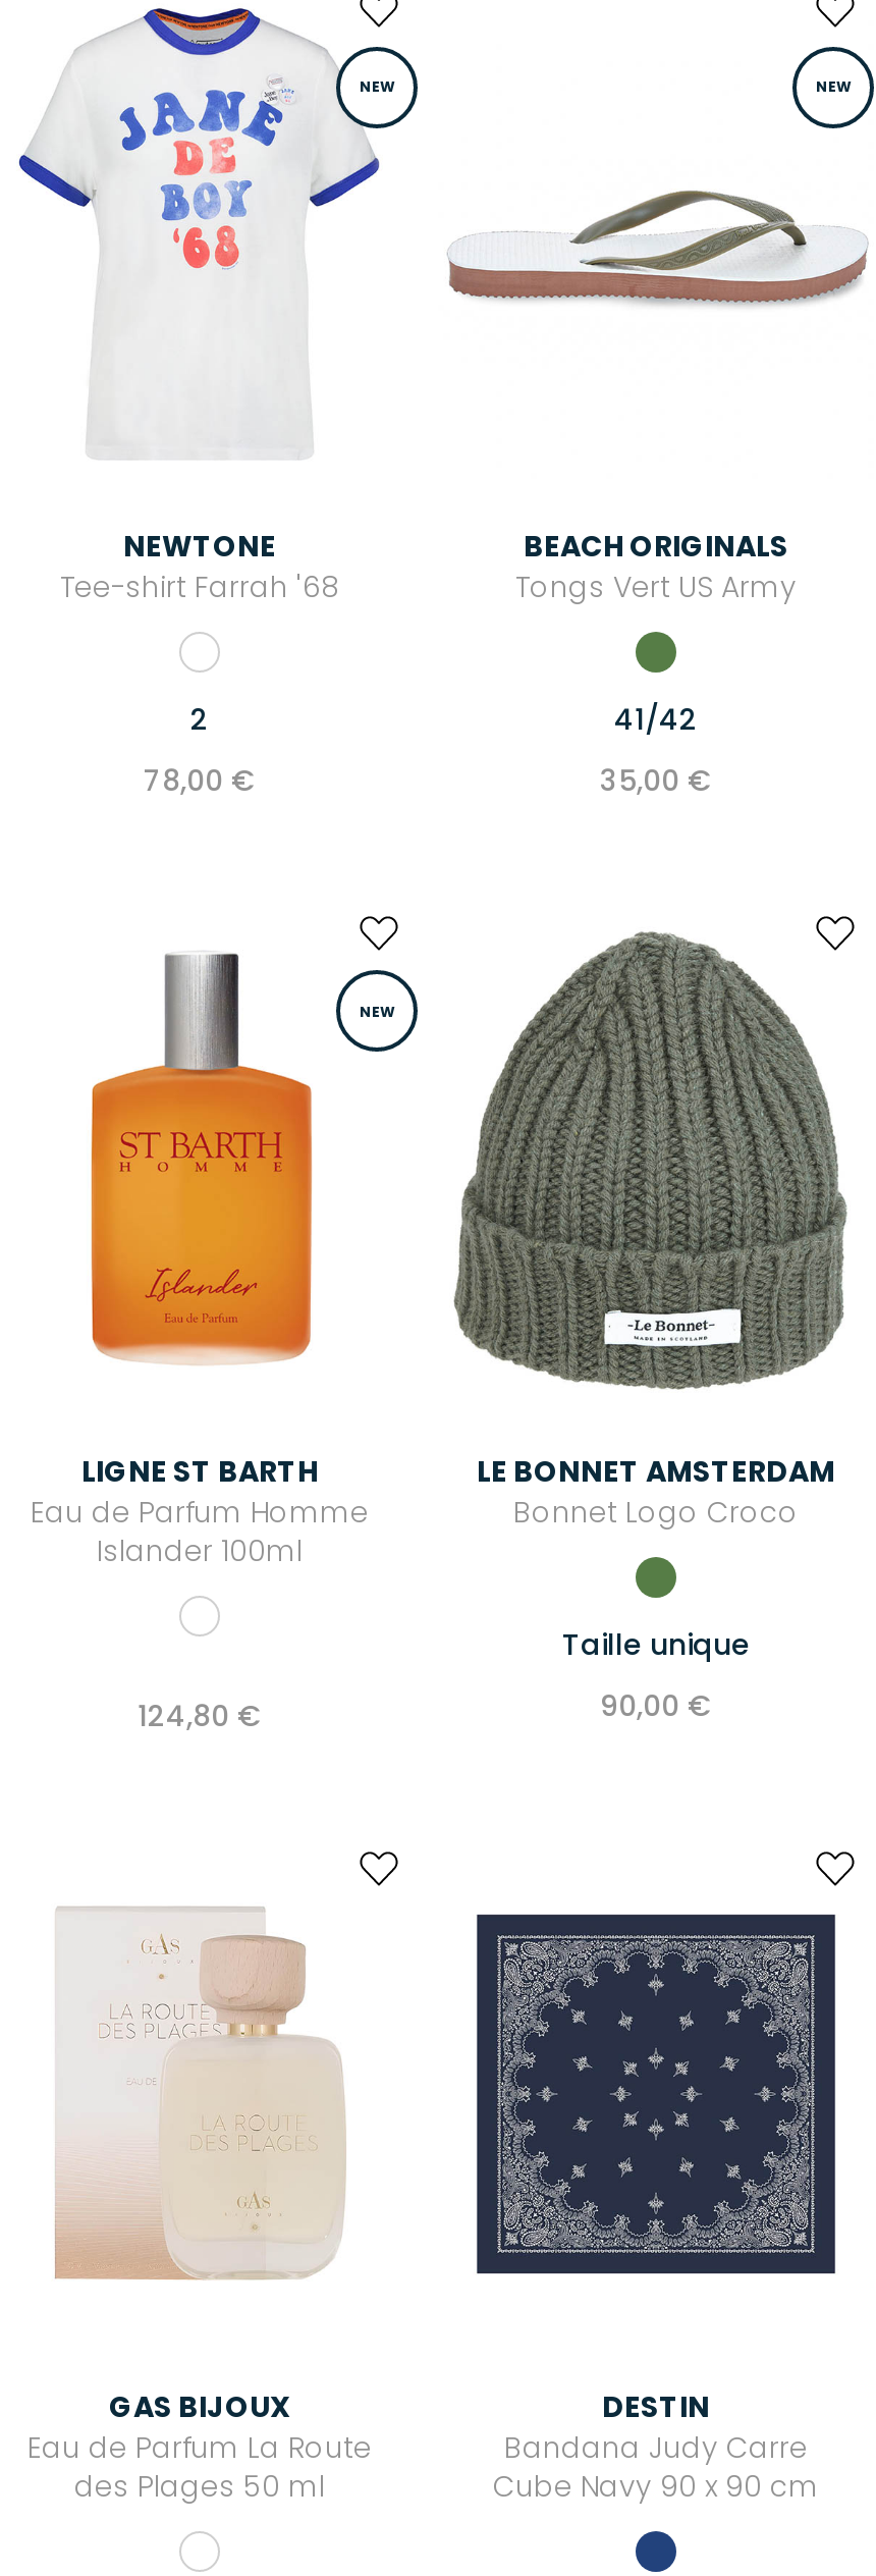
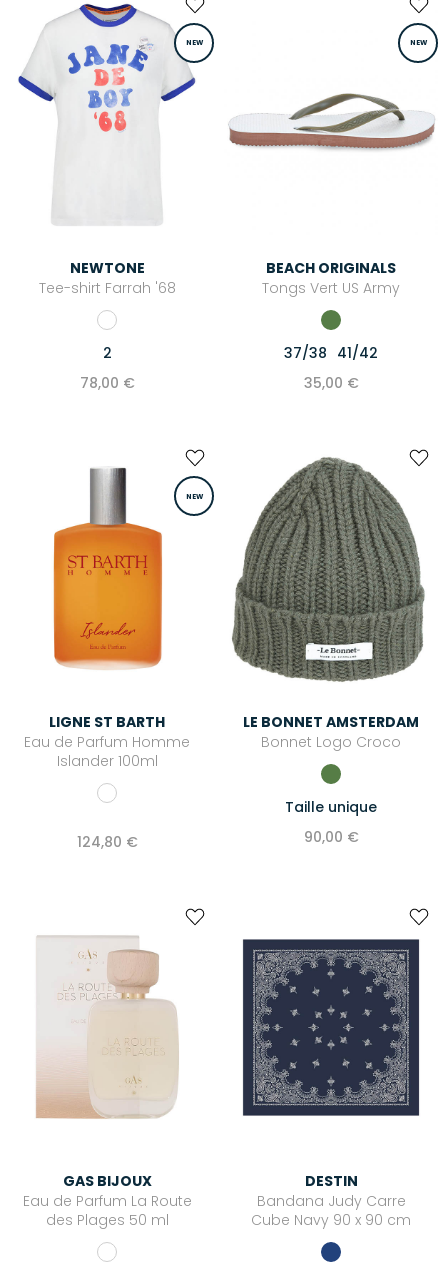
[614,700,698,741] 41/42 -> [284,343,378,363] 37/38 41/42

